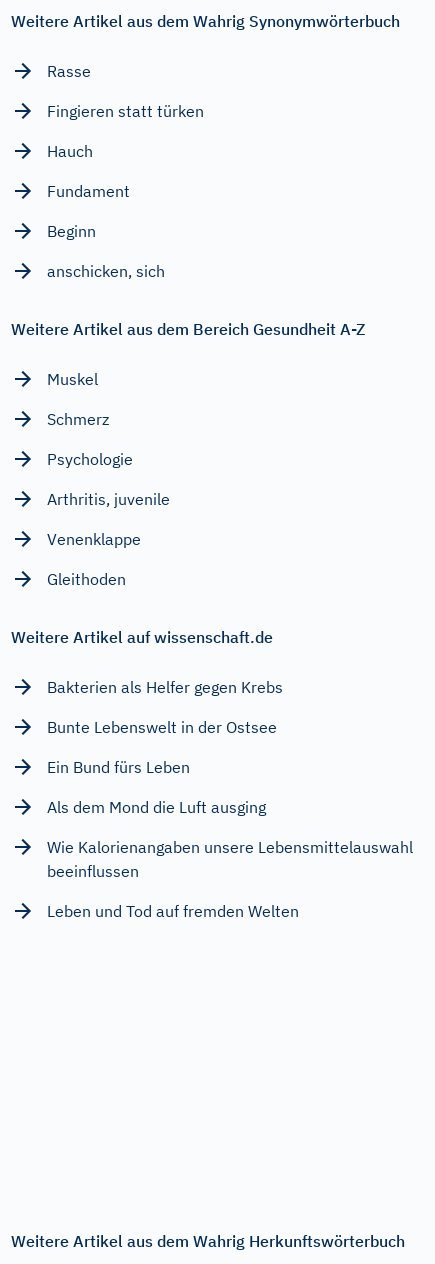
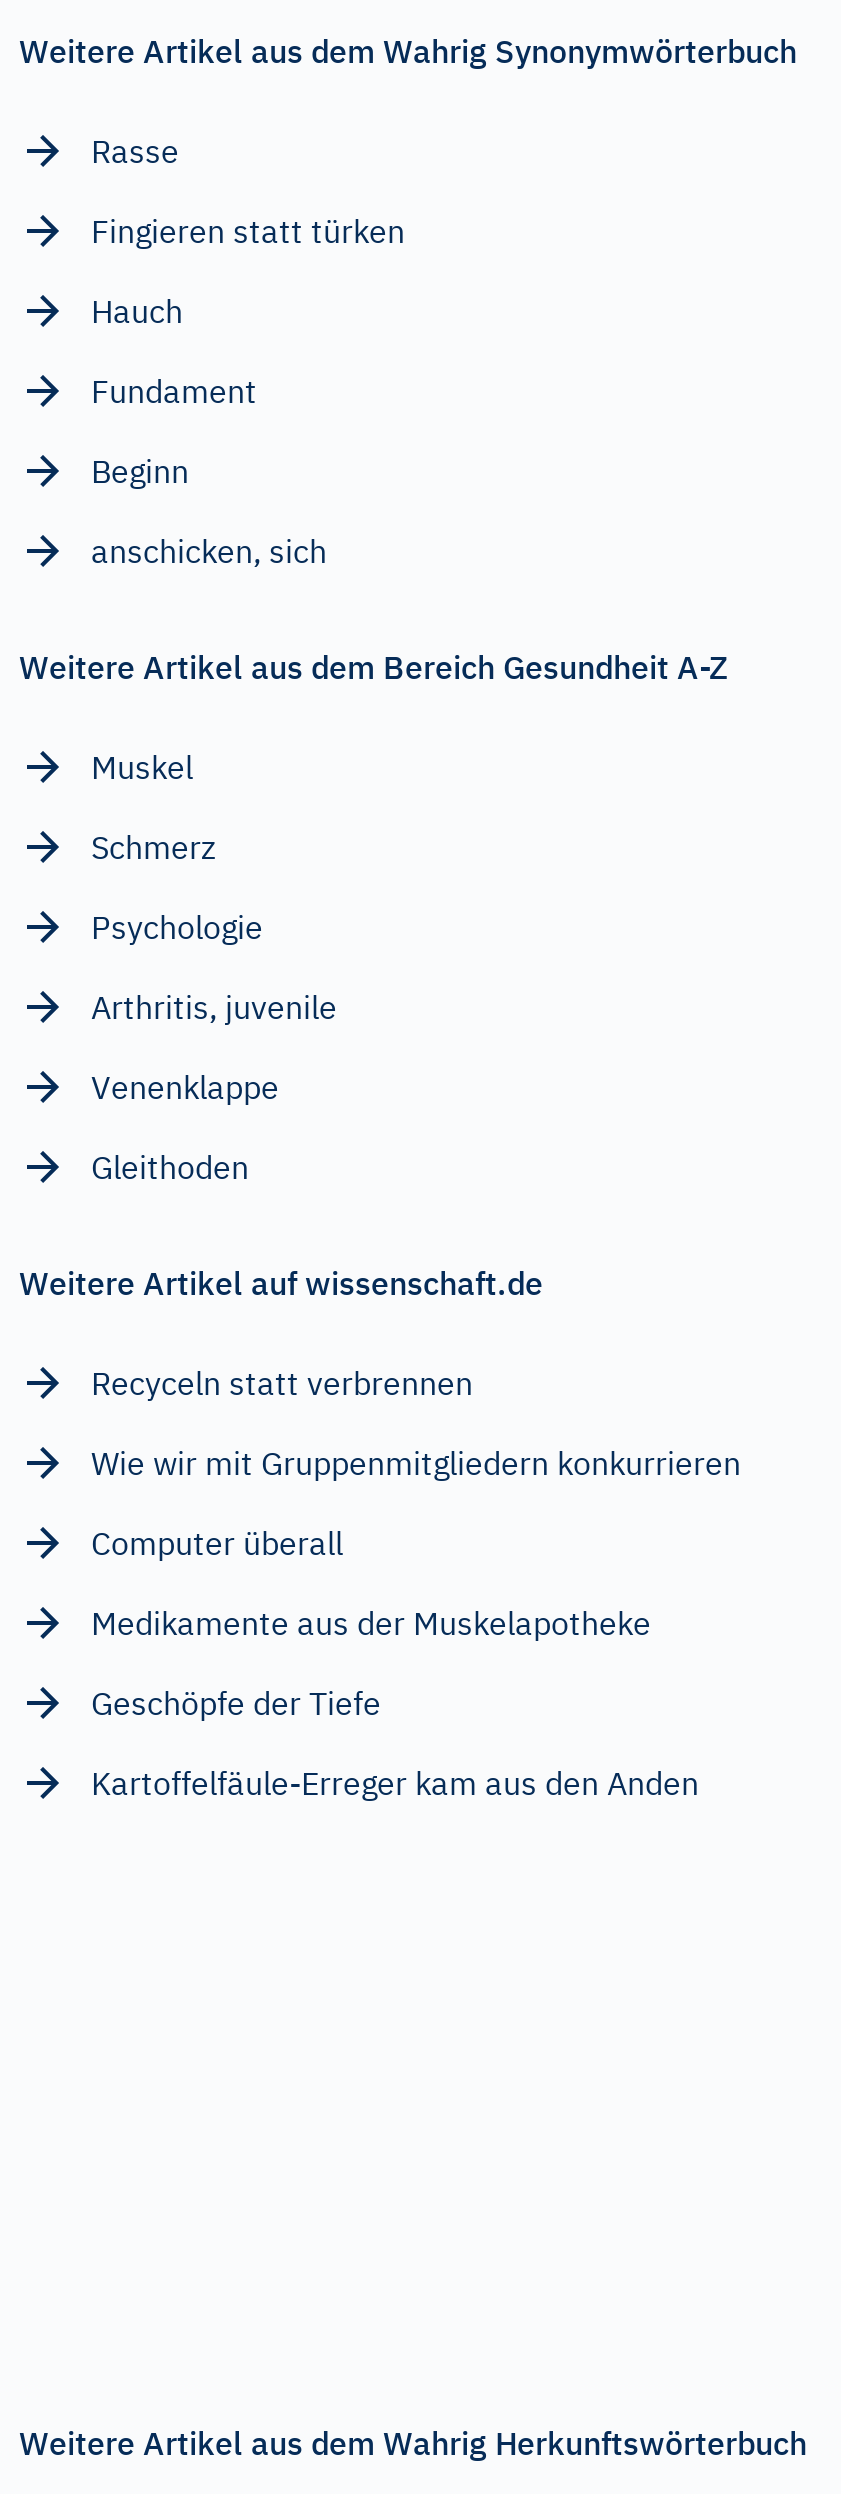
[47,677,283,697] Bakterien als Helfer gegen Krebs -> [91,1362,473,1402] Recyceln statt verbrennen
[47,717,277,737] Bunte Lebenswelt in der Ostsee -> [91,1442,741,1482] Wie wir mit Gruppenmitgliedern konkurrieren
[47,757,190,777] Ein Bund fürs Leben -> [91,1522,343,1562] Computer überall
[47,797,266,817] Als dem Mond die Luft ausging -> [91,1602,651,1642] Medikamente aus der Muskelapotheke
[47,837,413,881] Wie Kalorienangaben unsere Lebensmittelauswahl | beeinflussen -> [91,1682,381,1722] Geschöpfe der Tiefe
[47,901,299,921] Leben und Tod auf fremden Welten -> [91,1762,699,1802] Kartoffelfäule-Erreger kam aus den Anden

